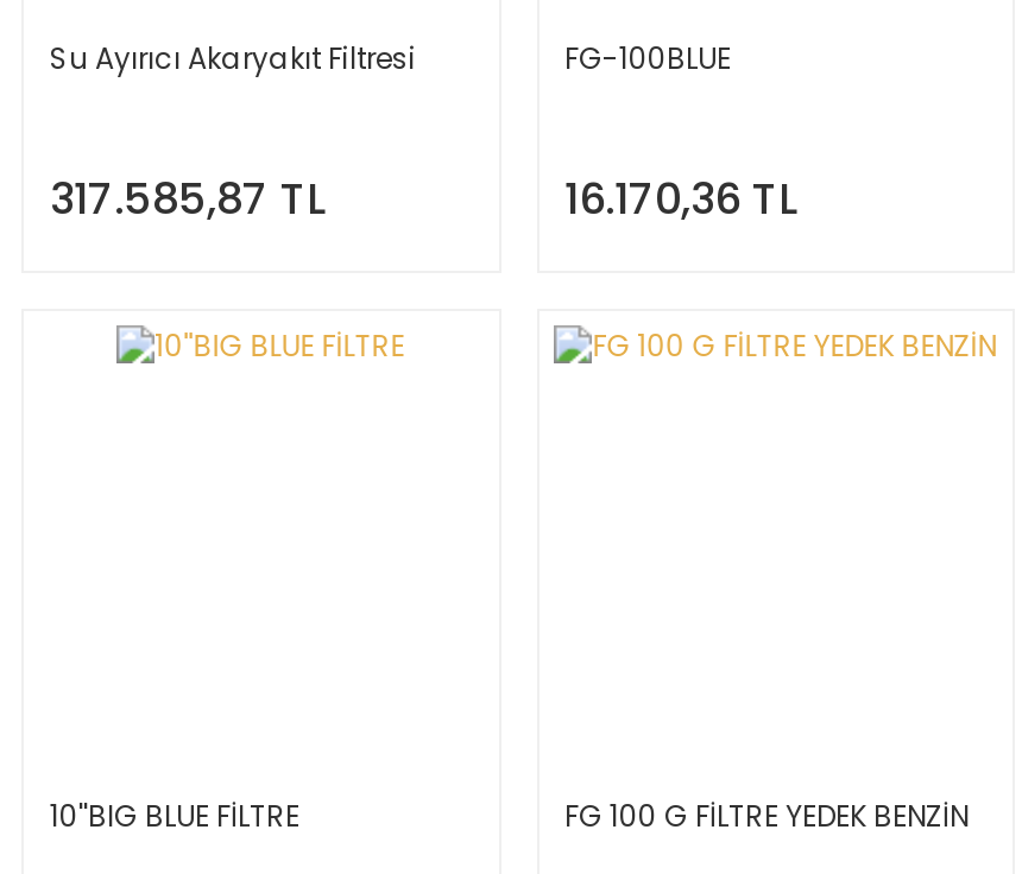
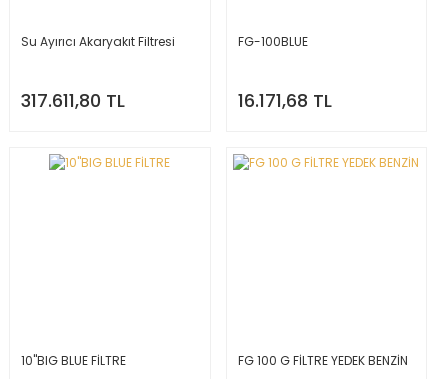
[50,169,326,228] 317.585,87 TL -> [21,88,125,113] 317.611,80 TL
[564,169,797,228] 16.170,36 TL -> [237,88,331,113] 16.171,68 TL

